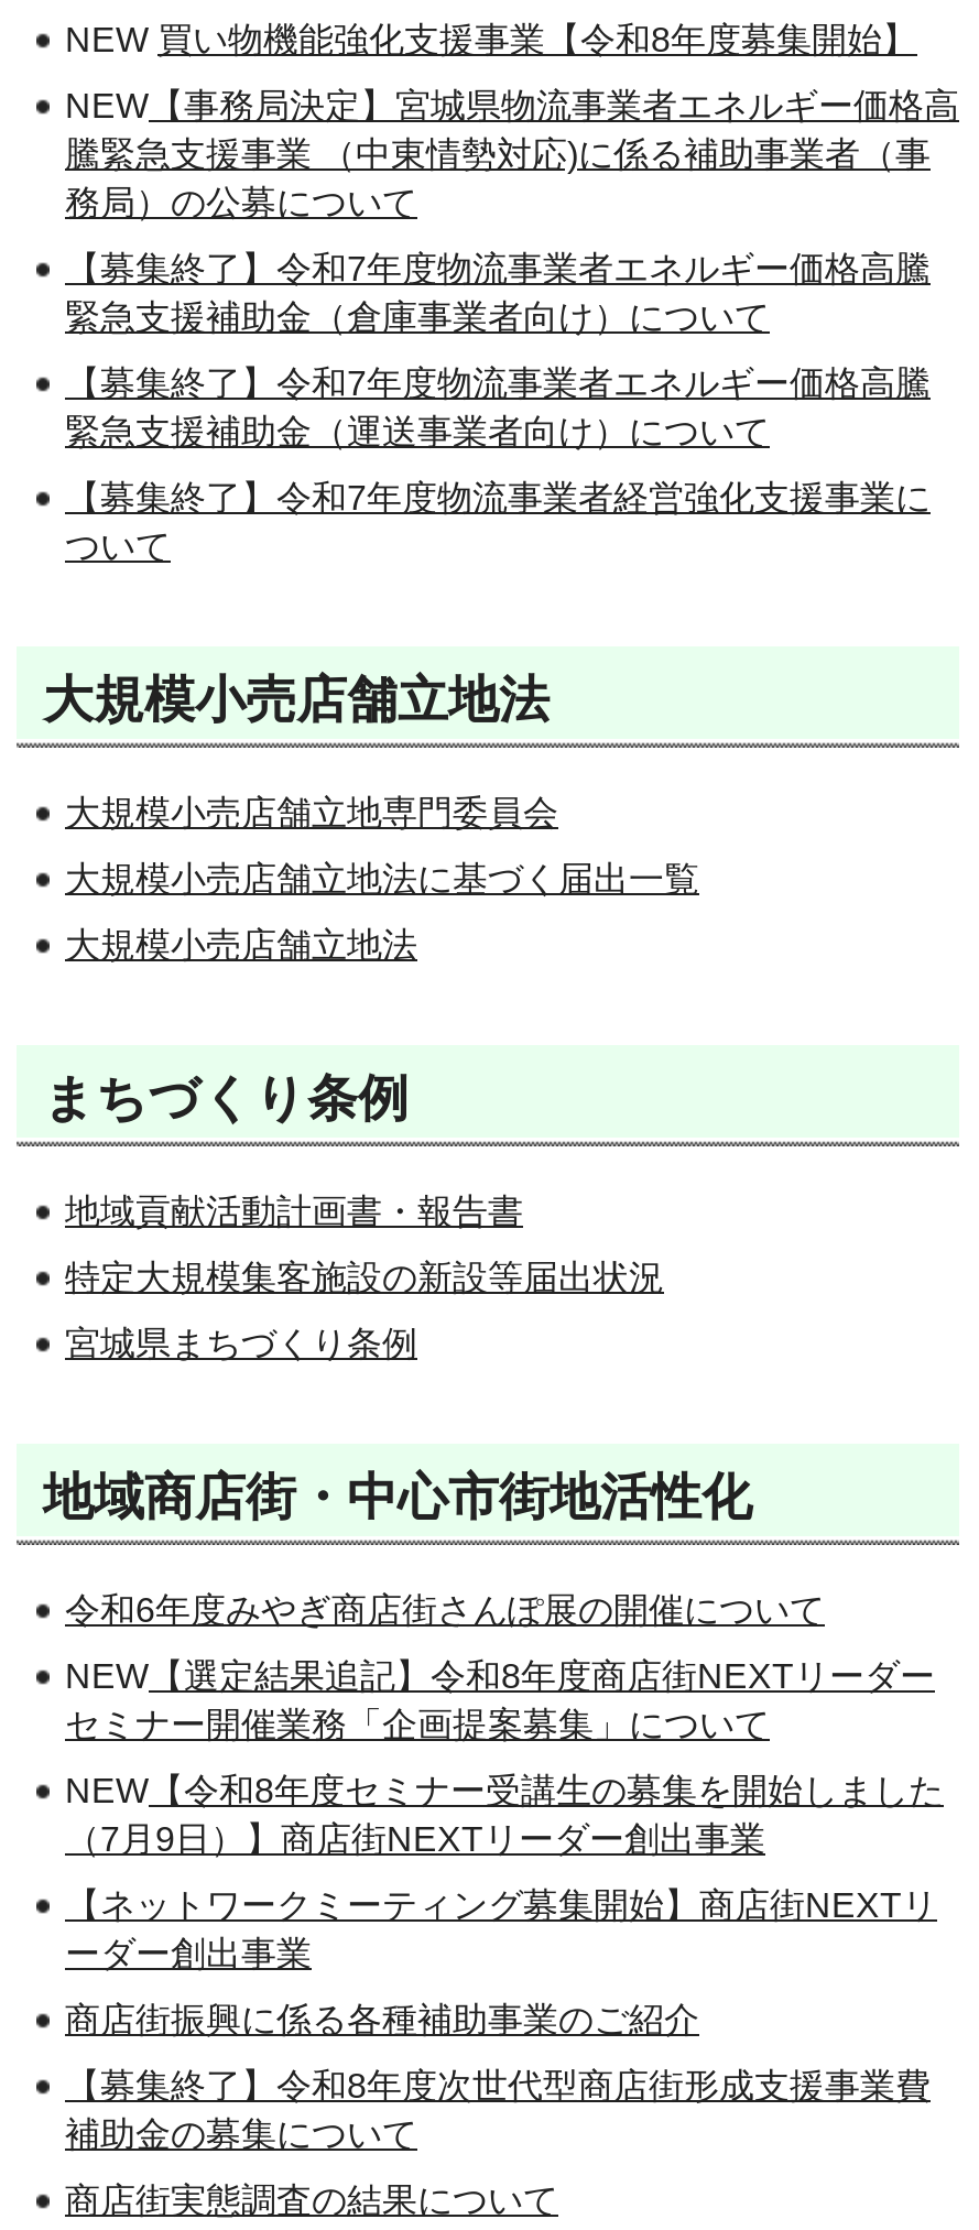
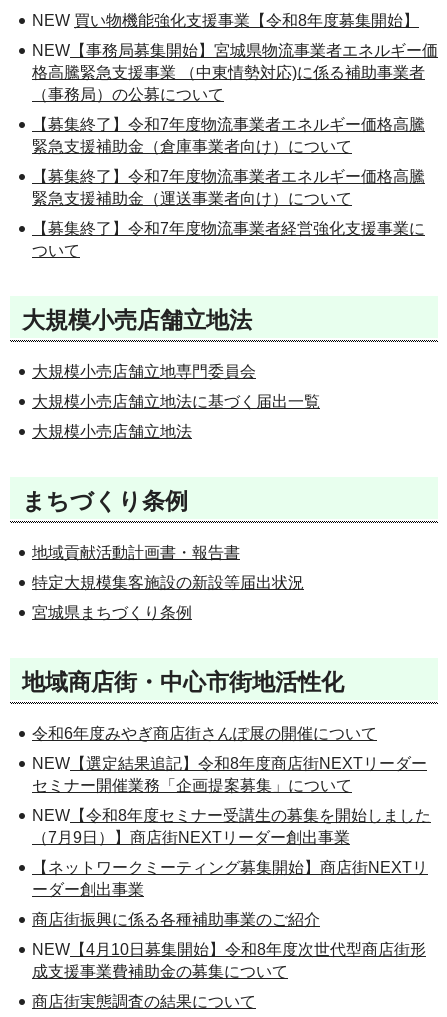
[65,87,959,221] NEW【事務局決定】宮城県物流事業者エネルギー価格高 | 騰緊急支援事業 （中東情勢対応)に係る補助事業者（事 | 務局）の公募について -> [32,42,438,103] NEW【事務局募集開始】宮城県物流事業者エネルギー価 | 格高騰緊急支援事業 （中東情勢対応)に係る補助事業者 | （事務局）の公募について
[65,2066,931,2152] 【募集終了】令和8年度次世代型商店街形成支援事業費 | 補助金の募集について -> [32,940,426,979] NEW【4月10日募集開始】令和8年度次世代型商店街形 | 成支援事業費補助金の募集について

